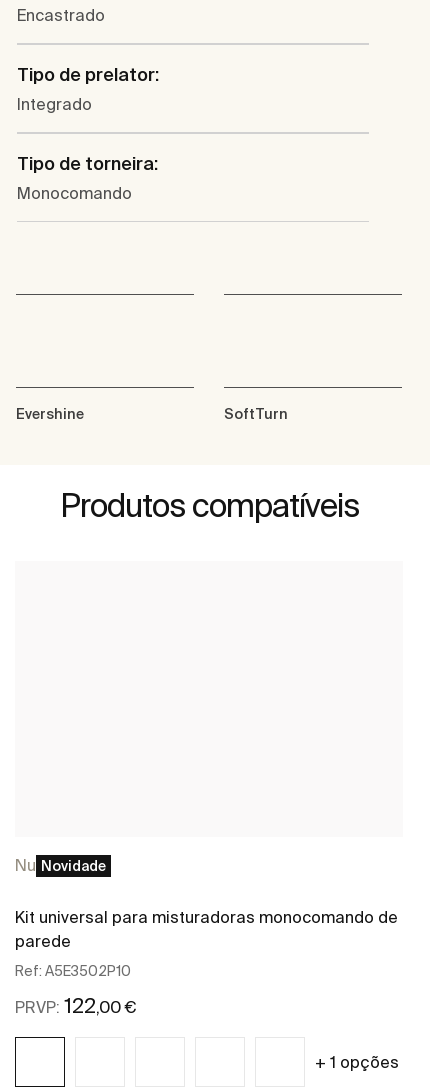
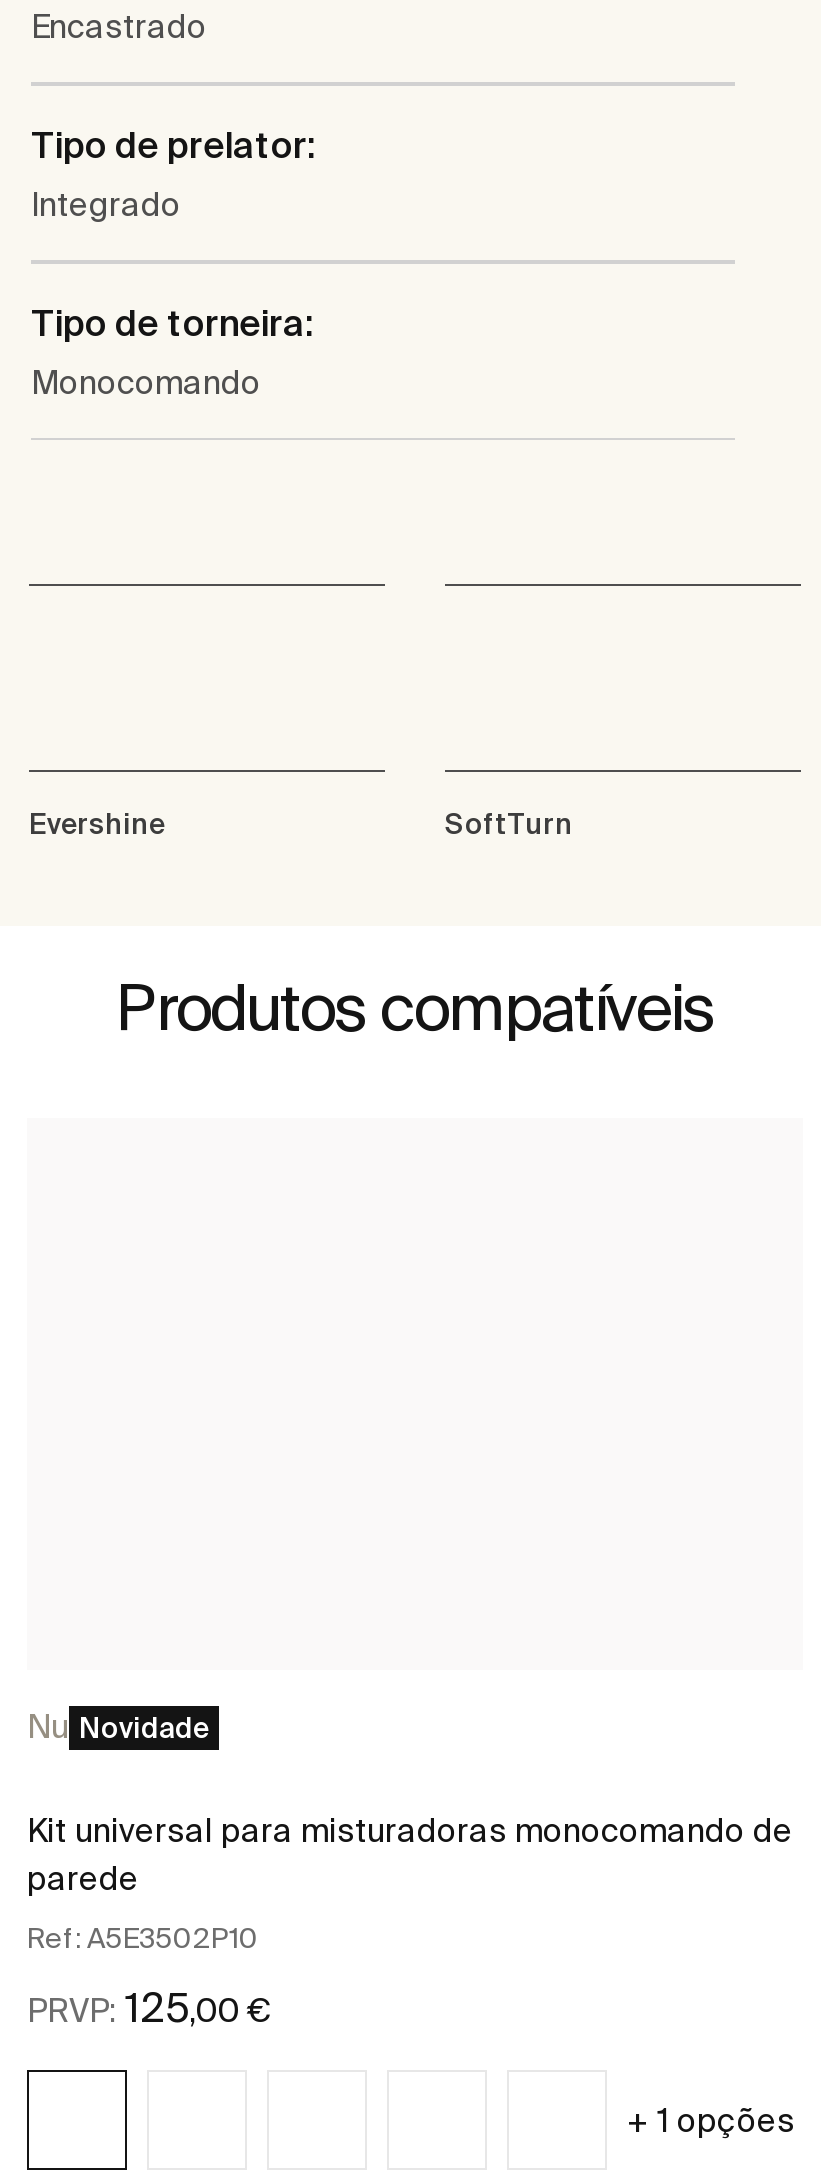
[15,994,136,1017] PRVP: 122,00 € -> [27,1984,269,2030] PRVP: 125,00 €

